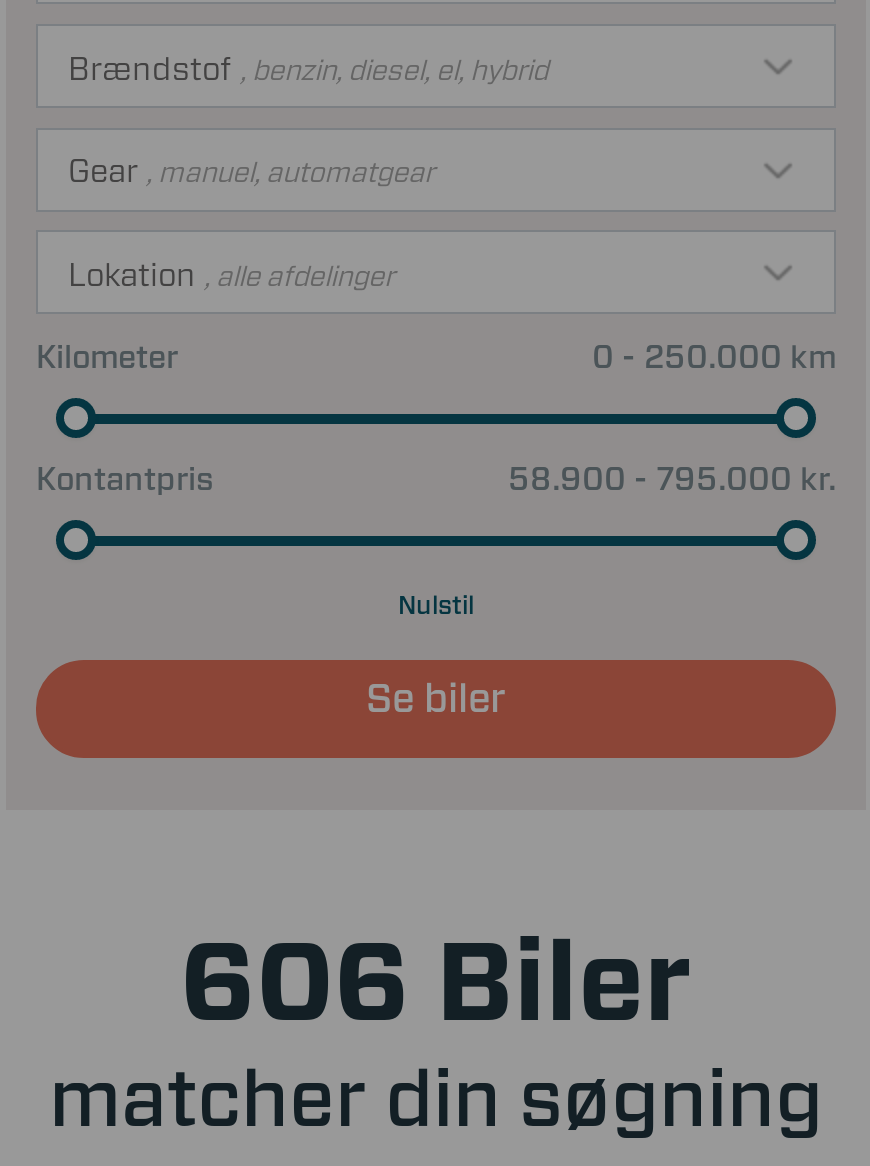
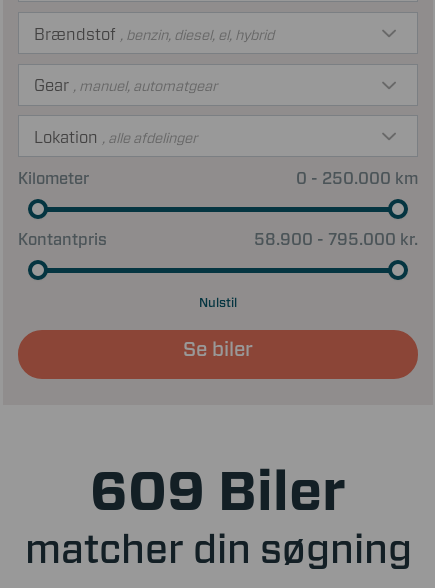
[180,932,692,1042] 606 Biler -> [90,466,346,521] 609 Biler

